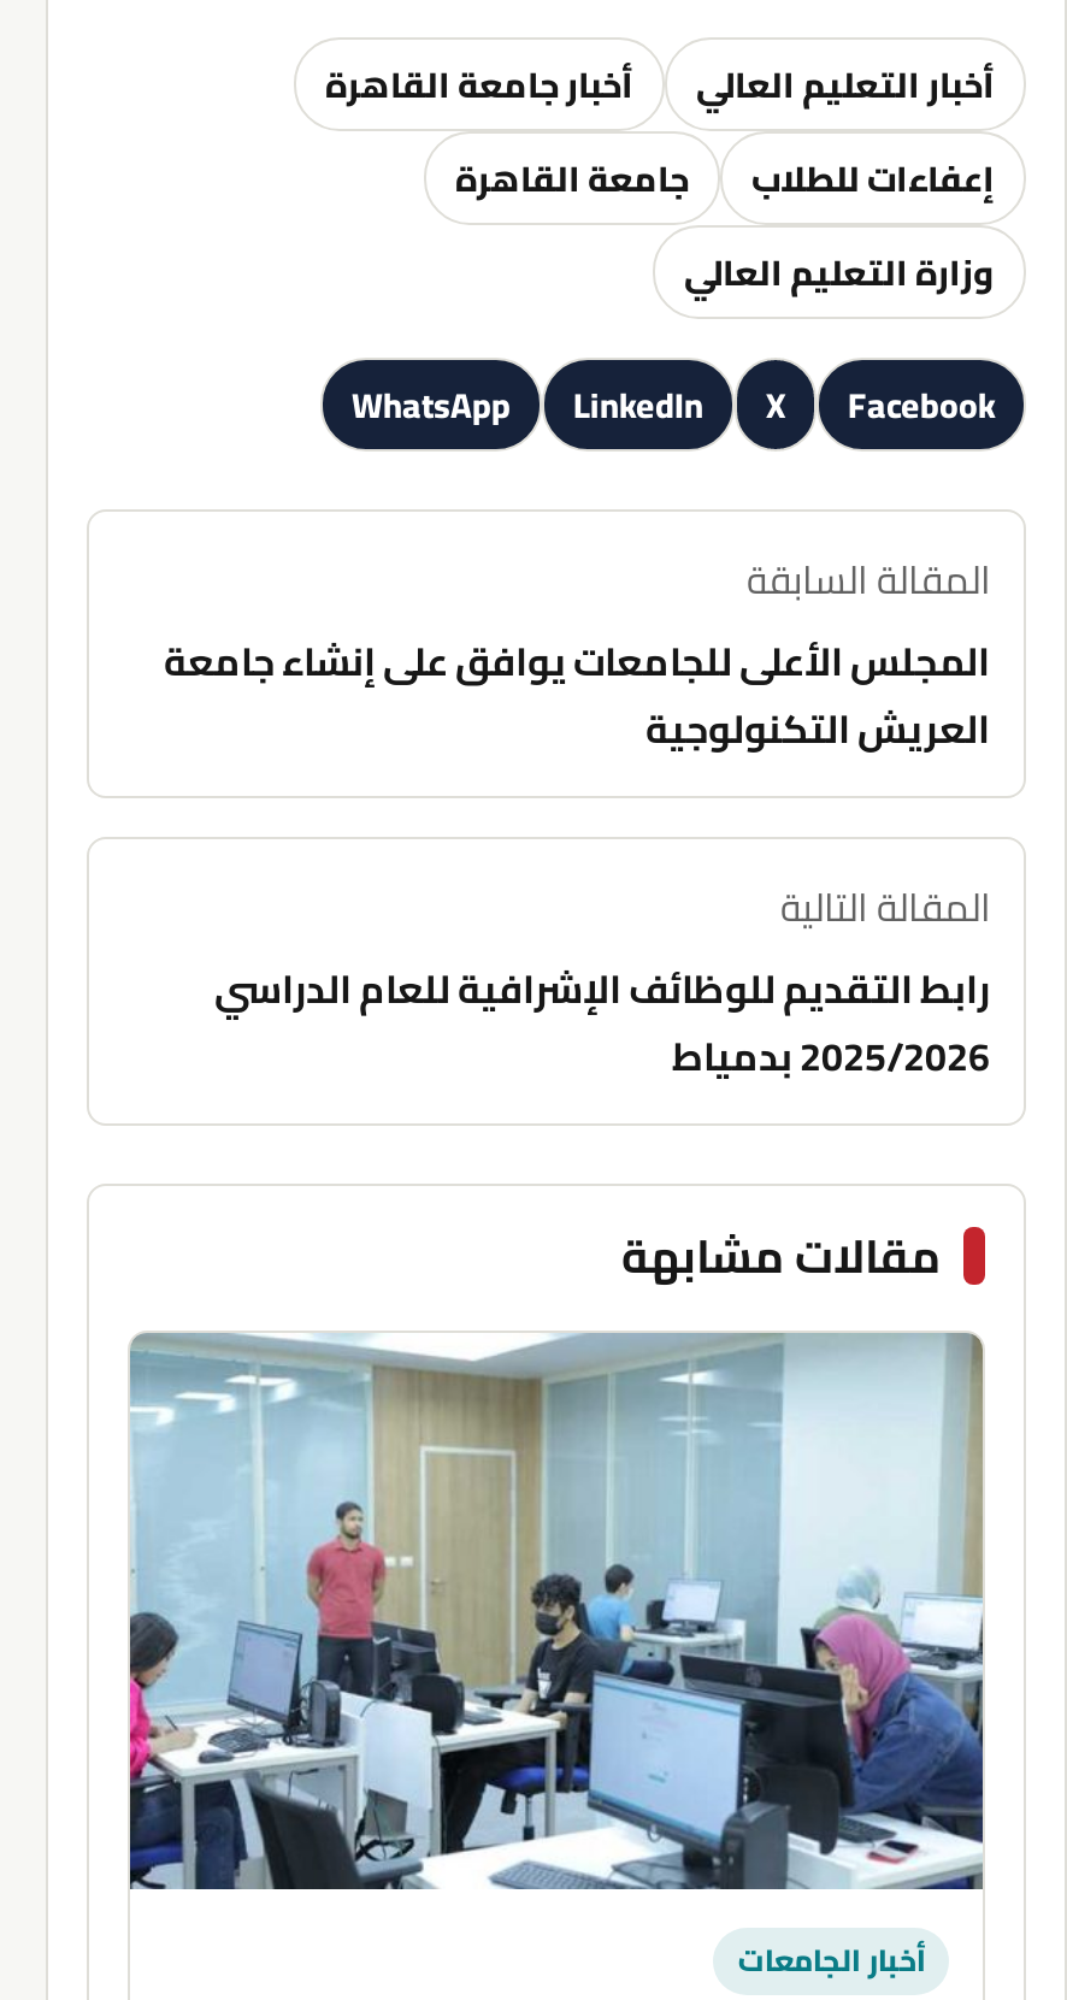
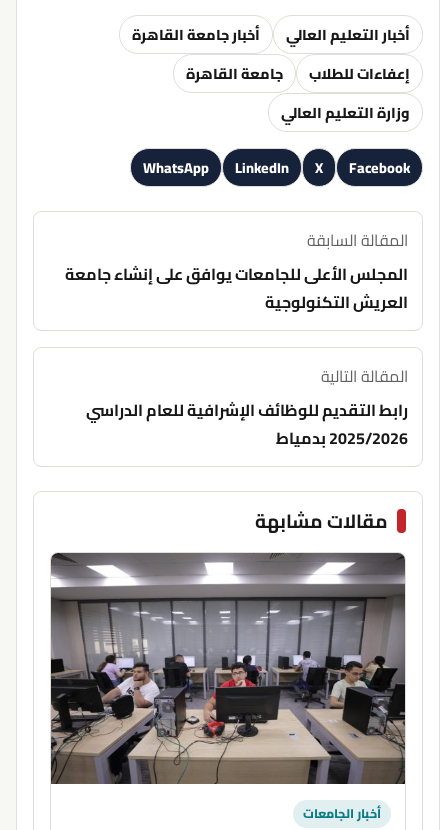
[128,1333,985,1892] [image] -> [50,552,406,785] [image]

